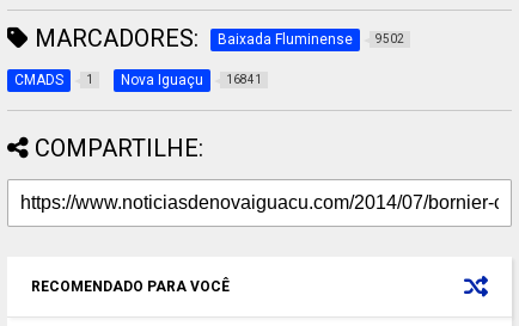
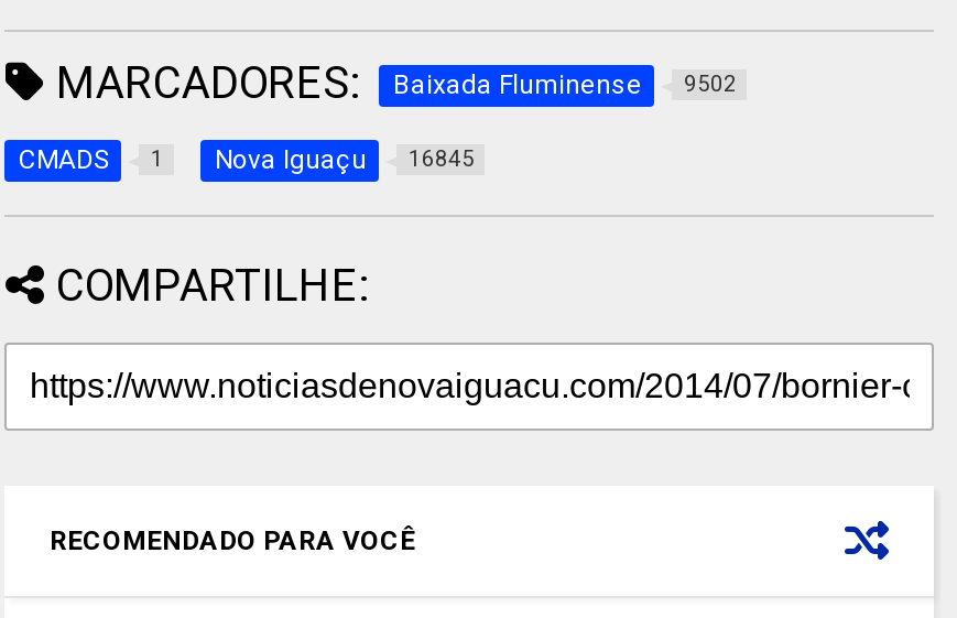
[121,71,262,88] Nova Iguaçu 16841 -> [215,144,474,175] Nova Iguaçu 16845

